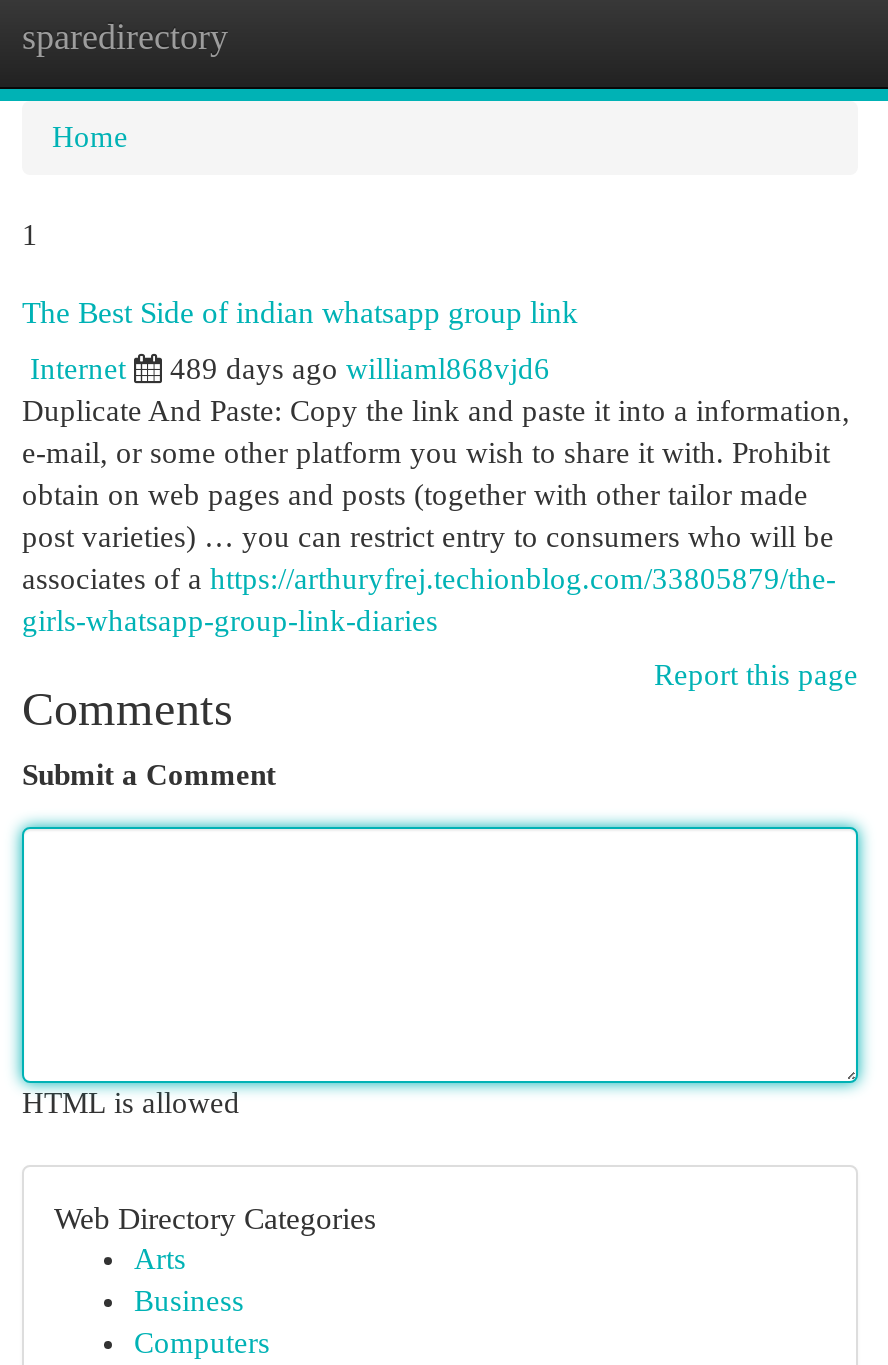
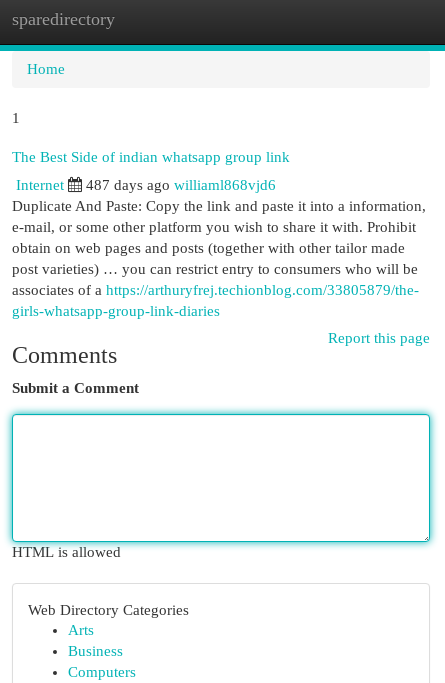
[170,353,550,385] 489 days ago williaml868vjd6 -> [86,177,276,193] 487 days ago williaml868vjd6

